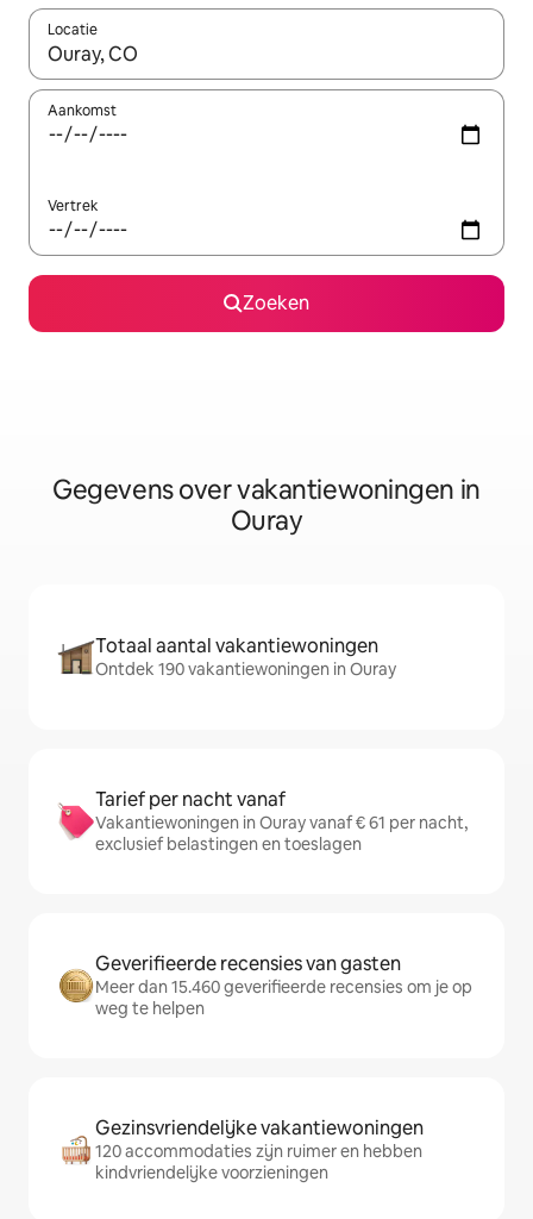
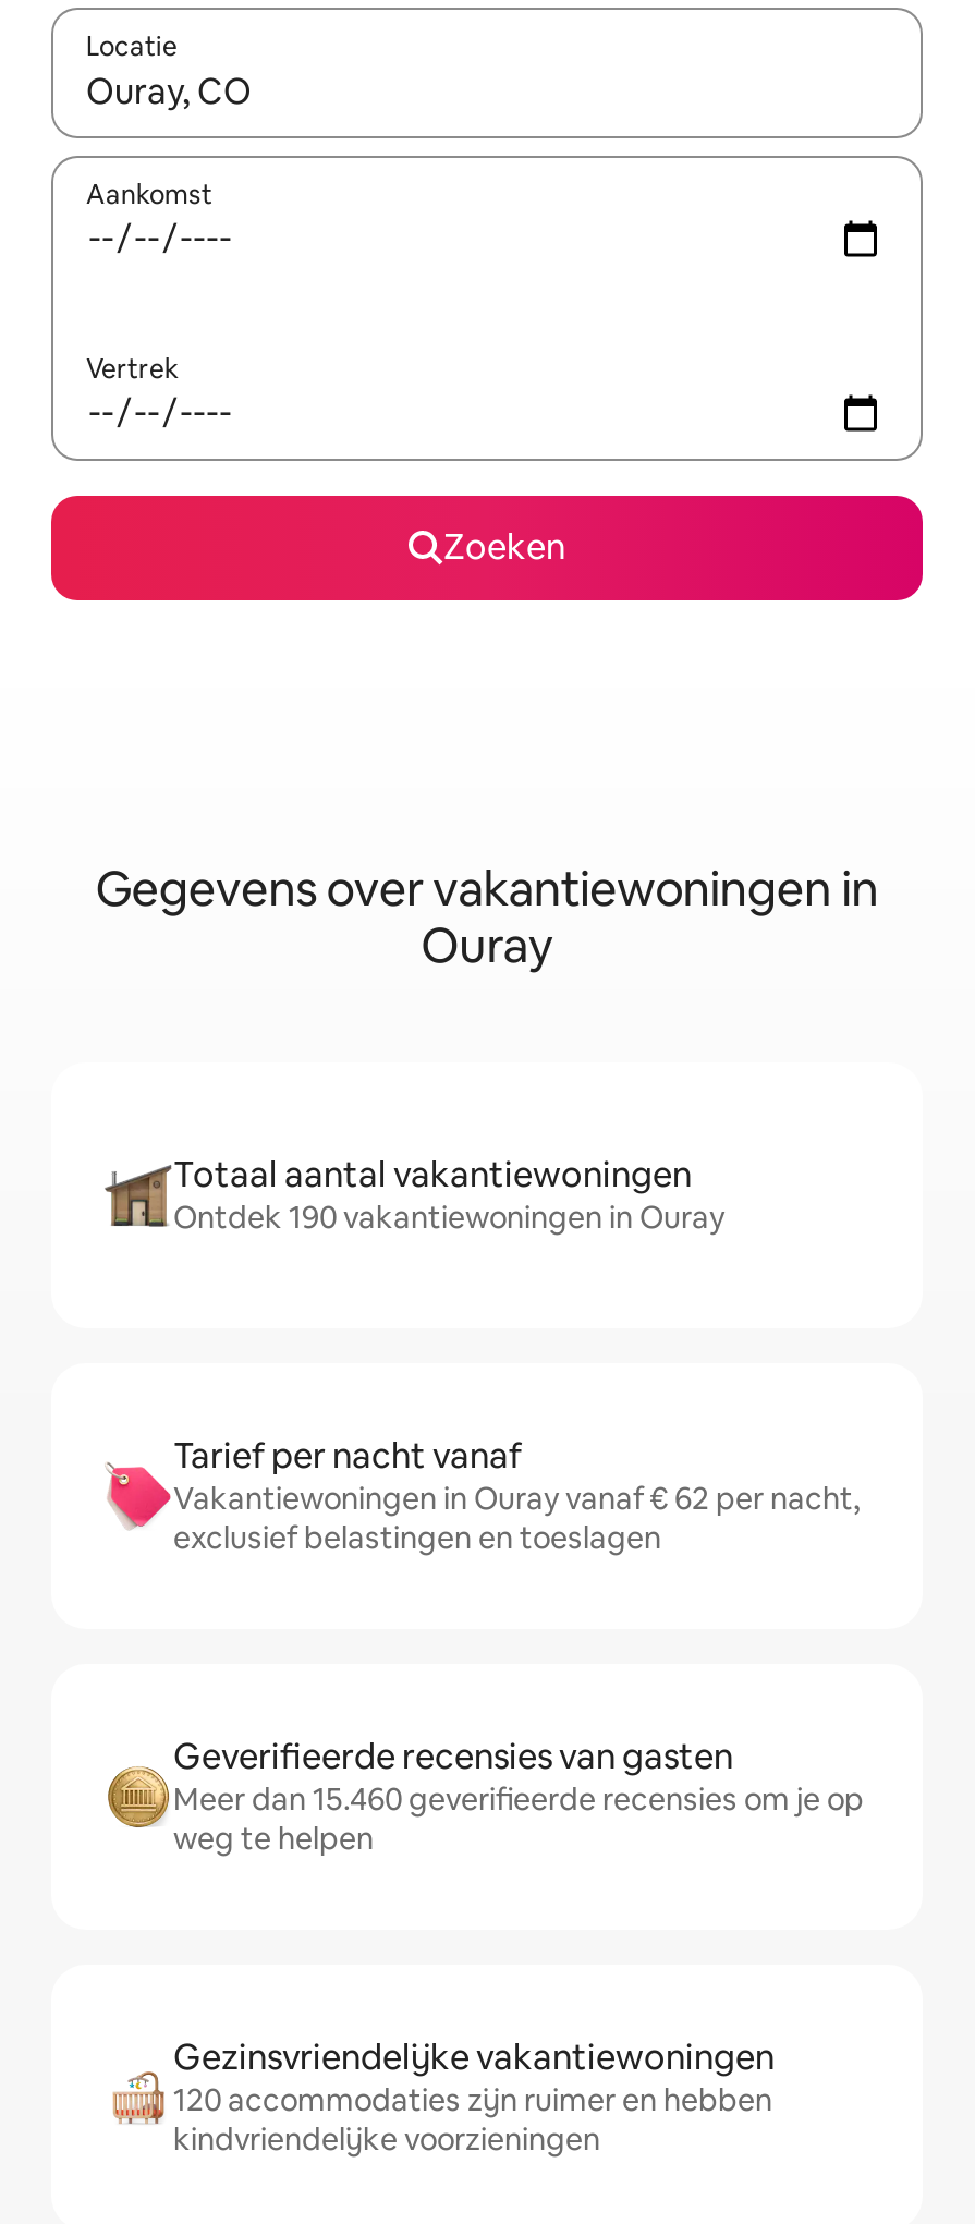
[95,812,468,833] Vakantiewoningen in Ouray vanaf € 61 per nacht, -> [173,1479,860,1518] Vakantiewoningen in Ouray vanaf € 62 per nacht,

